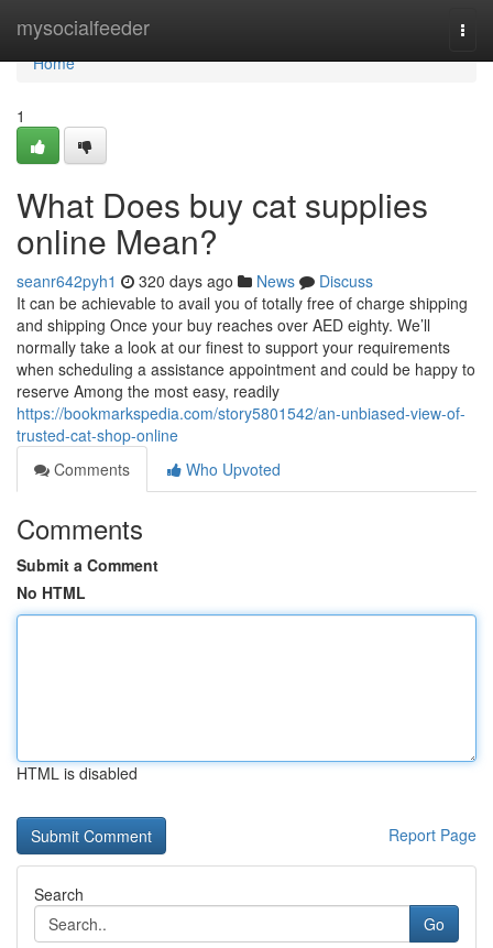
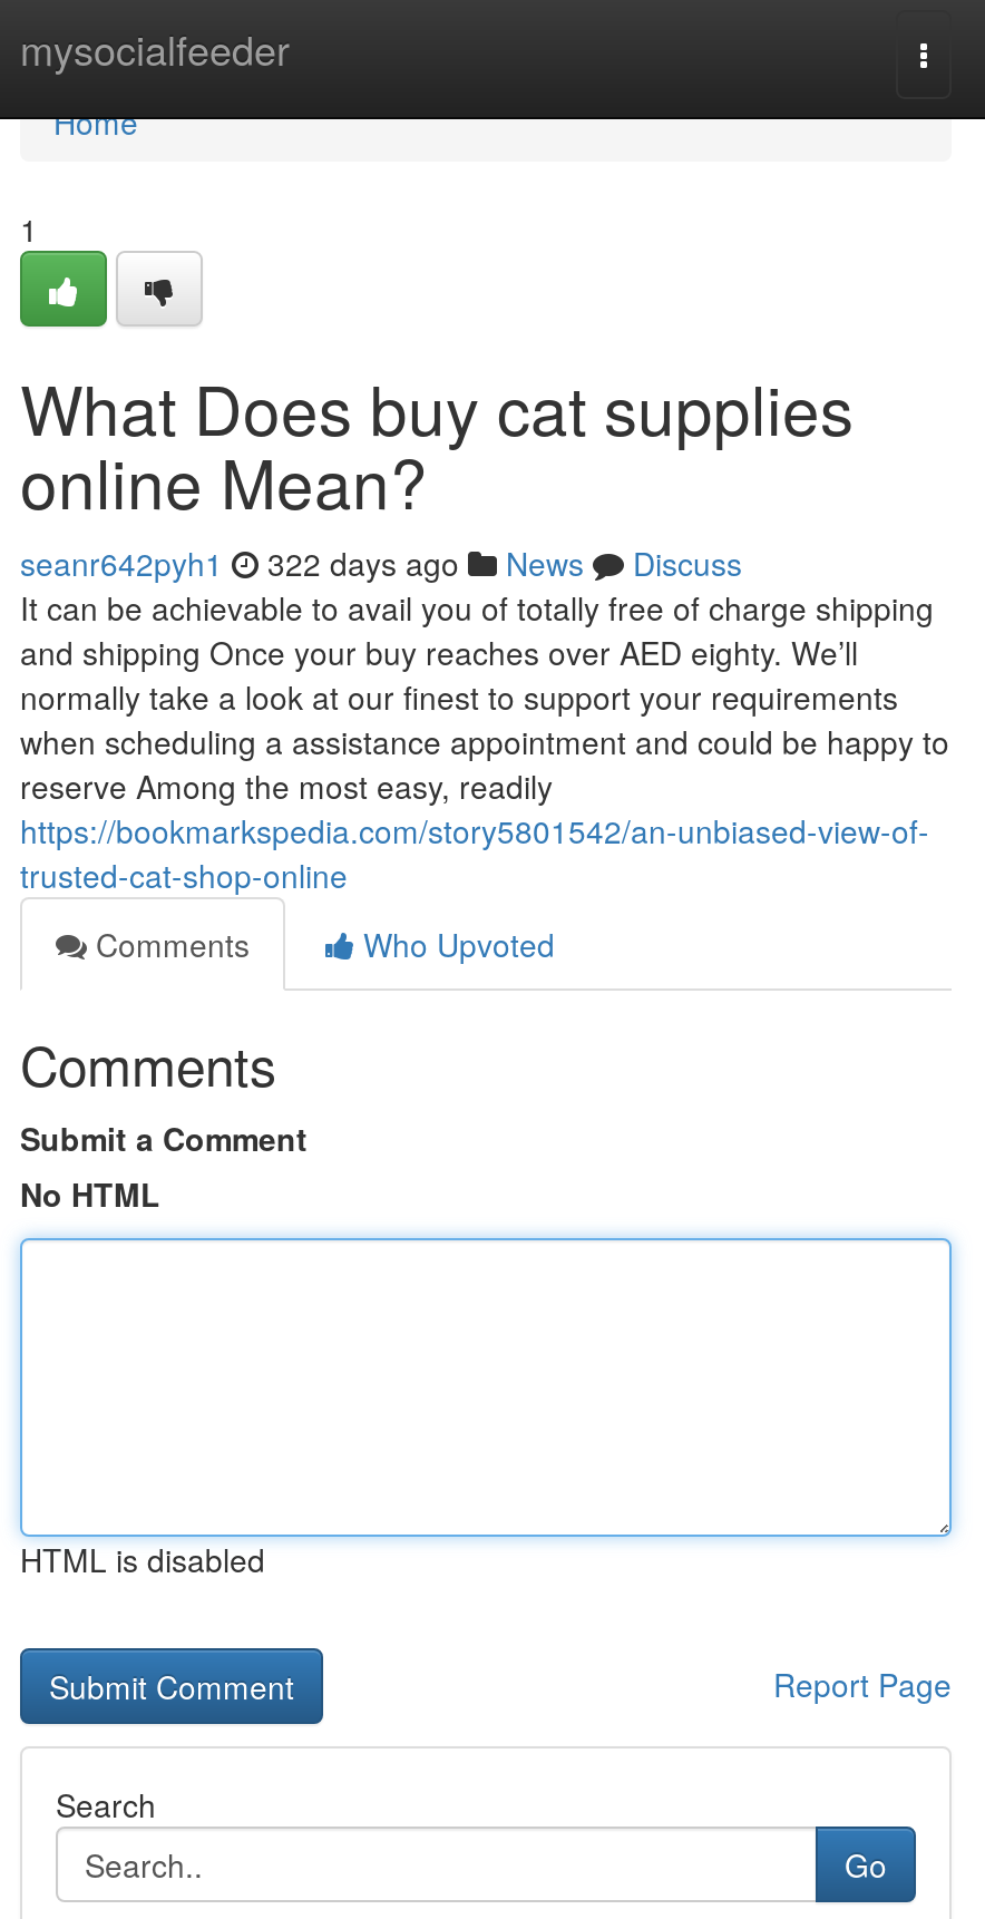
[17,270,373,292] seanr642pyh1 320 days ago News Discuss -> [20,540,742,585] seanr642pyh1 322 days ago News Discuss

